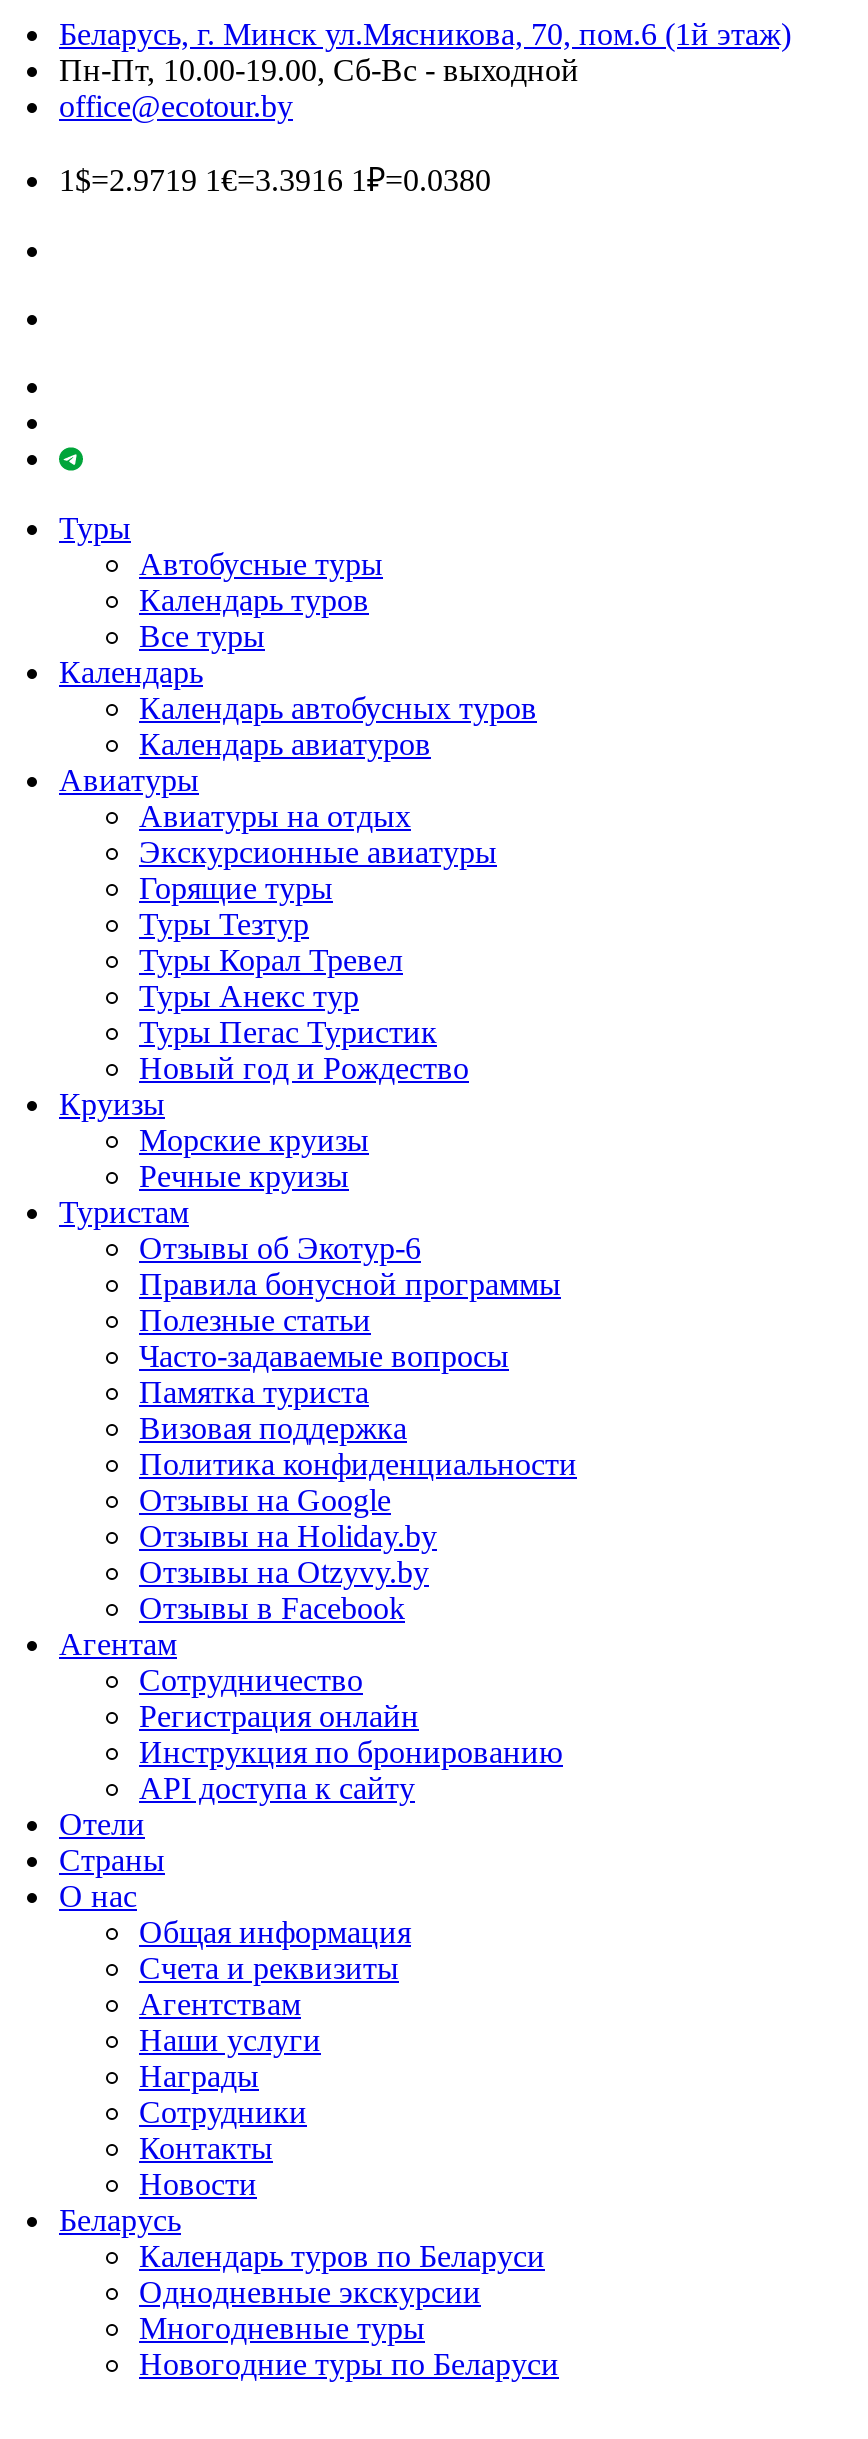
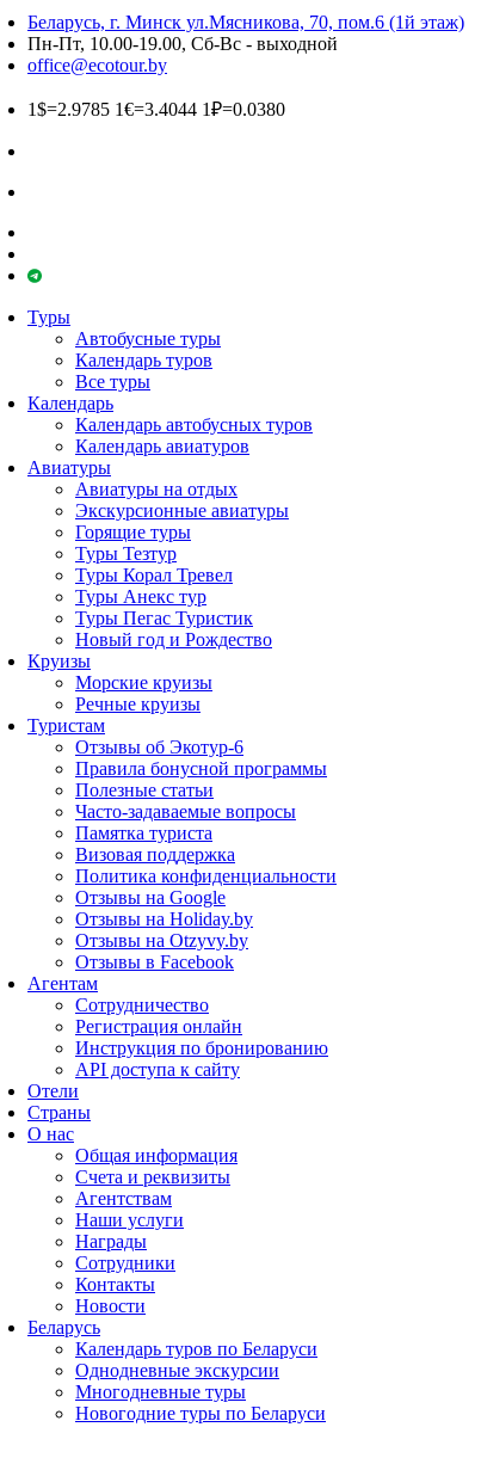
[59,163,491,197] 1$=2.9719 1€=3.3916 1₽=0.0380 -> [27,99,285,119] 1$=2.9785 1€=3.4044 1₽=0.0380

